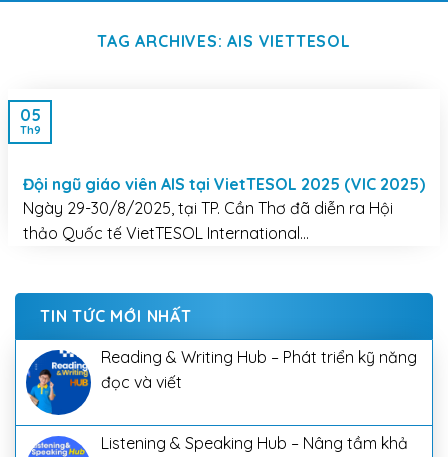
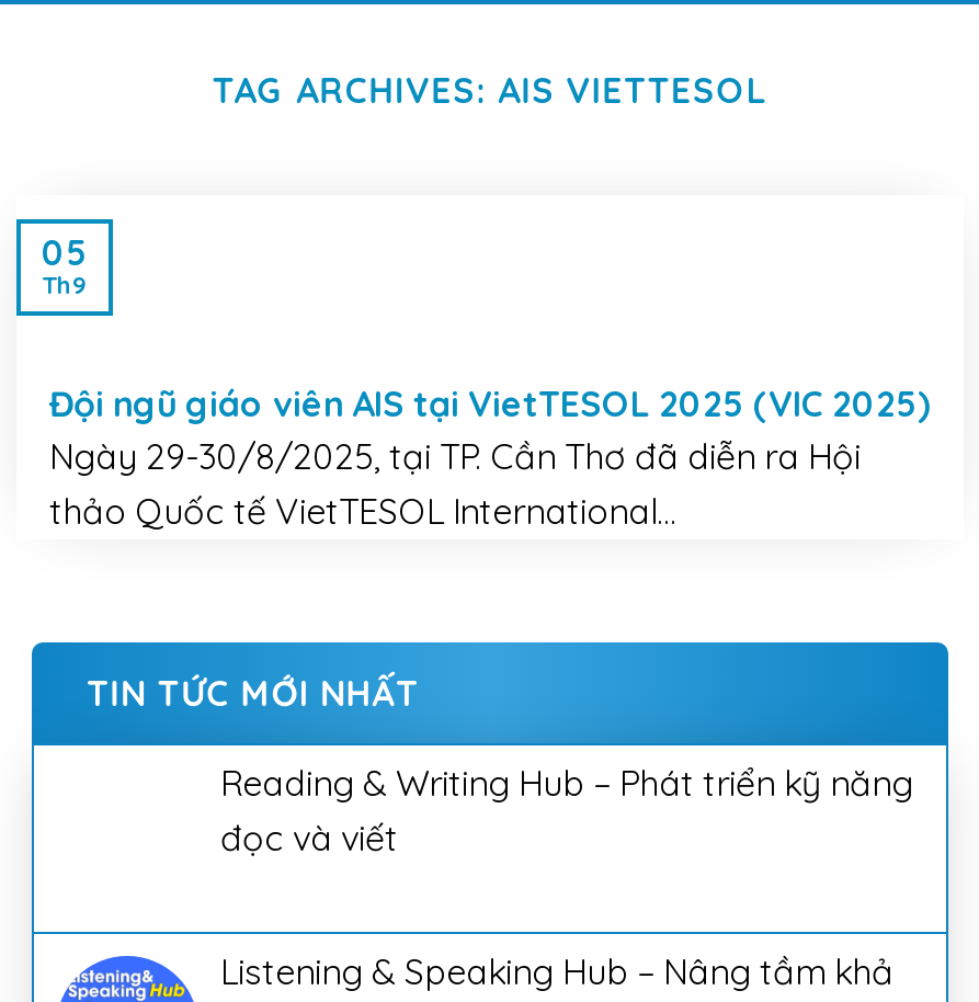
[25,349,92,416] [image] -> none

